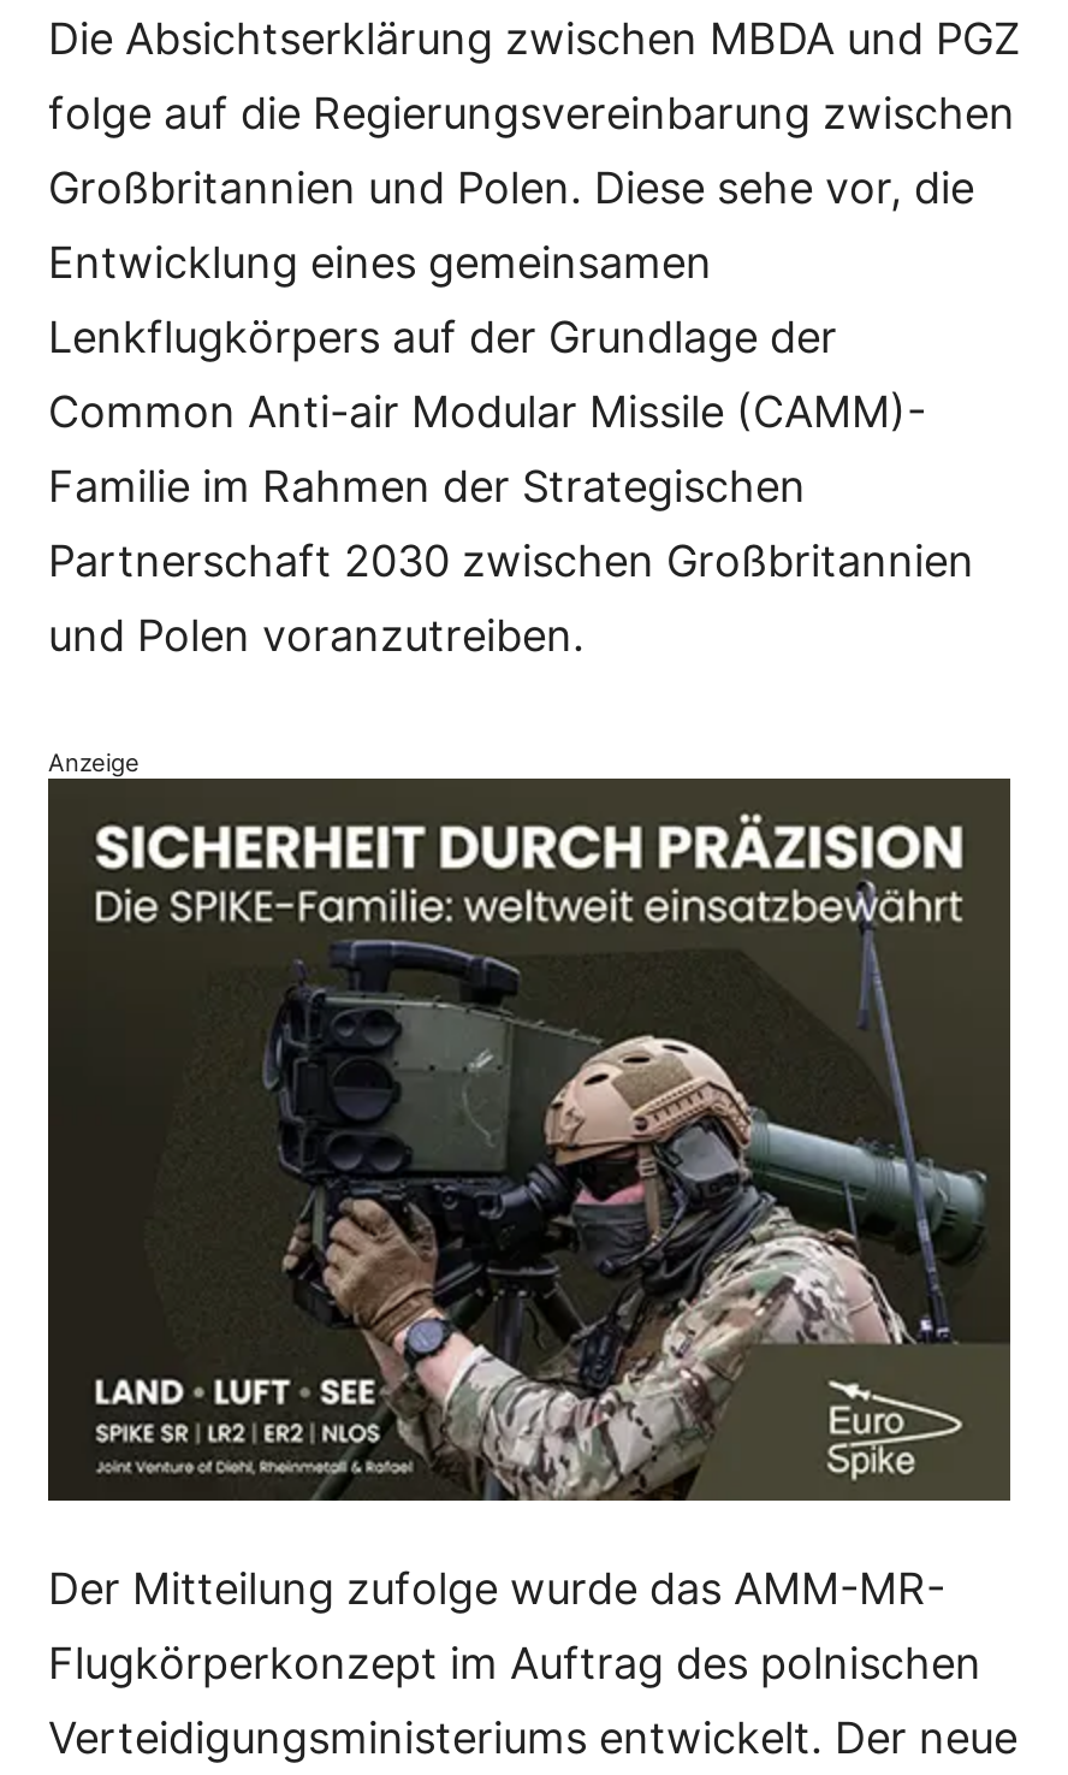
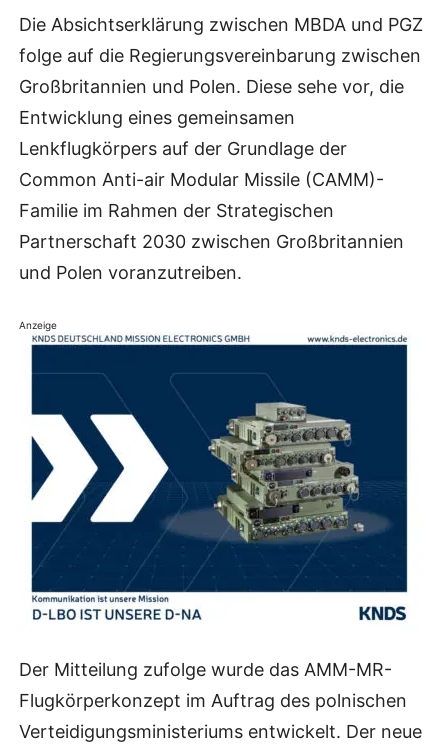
[46,776,1013,1503] [image] -> [19,333,419,632] [image]

